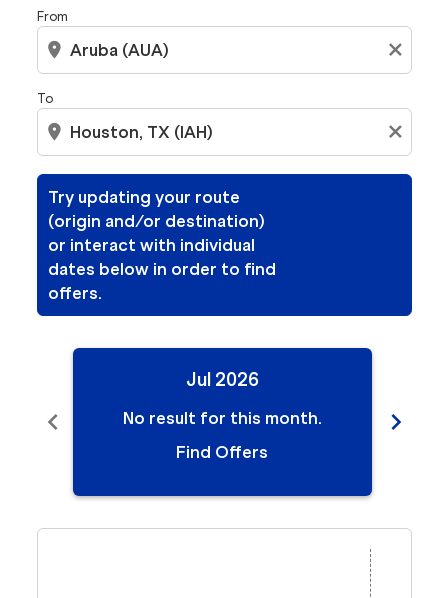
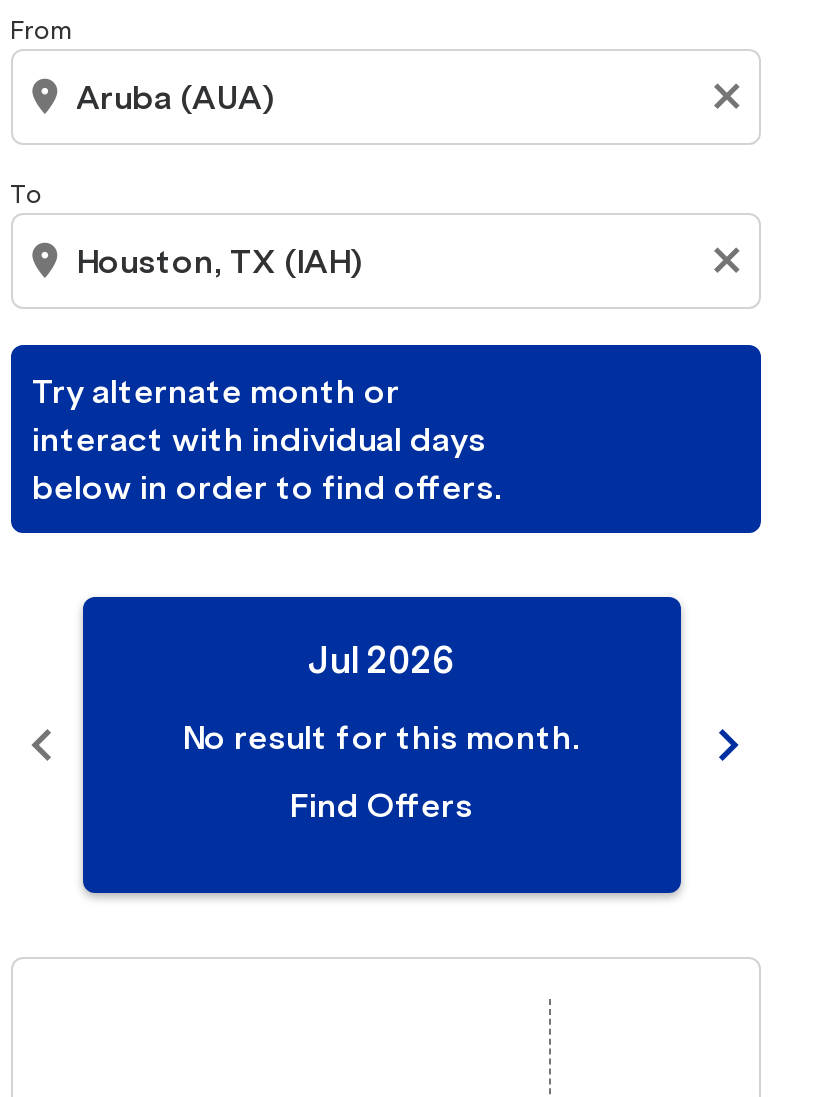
[47,187,275,303] Try updating your route | (origin and/or destination) | or interact with individual | dates below in order to find | offers. -> [32,371,502,507] Try alternate month or | interact with individual days | below in order to find offers.

